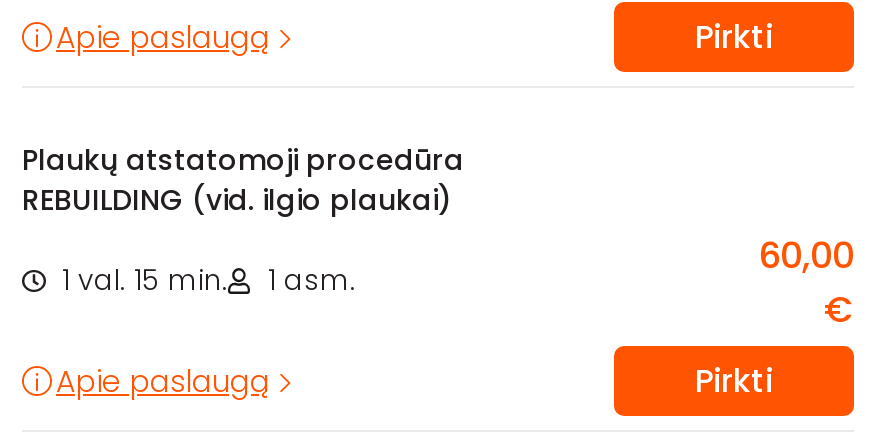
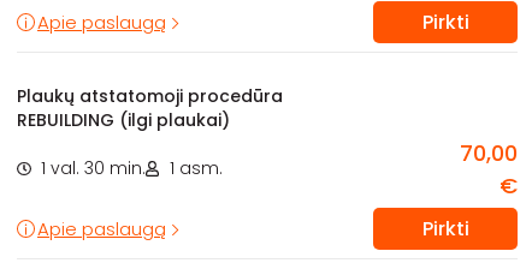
[22,180,452,220] REBUILDING (vid. ilgio plaukai) -> [17,108,230,132] REBUILDING (ilgi plaukai)
[758,230,854,280] 60,00 -> [460,138,518,168] 70,00
[62,261,356,301] 1 val. 15 min. 1 asm. -> [41,157,223,181] 1 val. 30 min. 1 asm.

